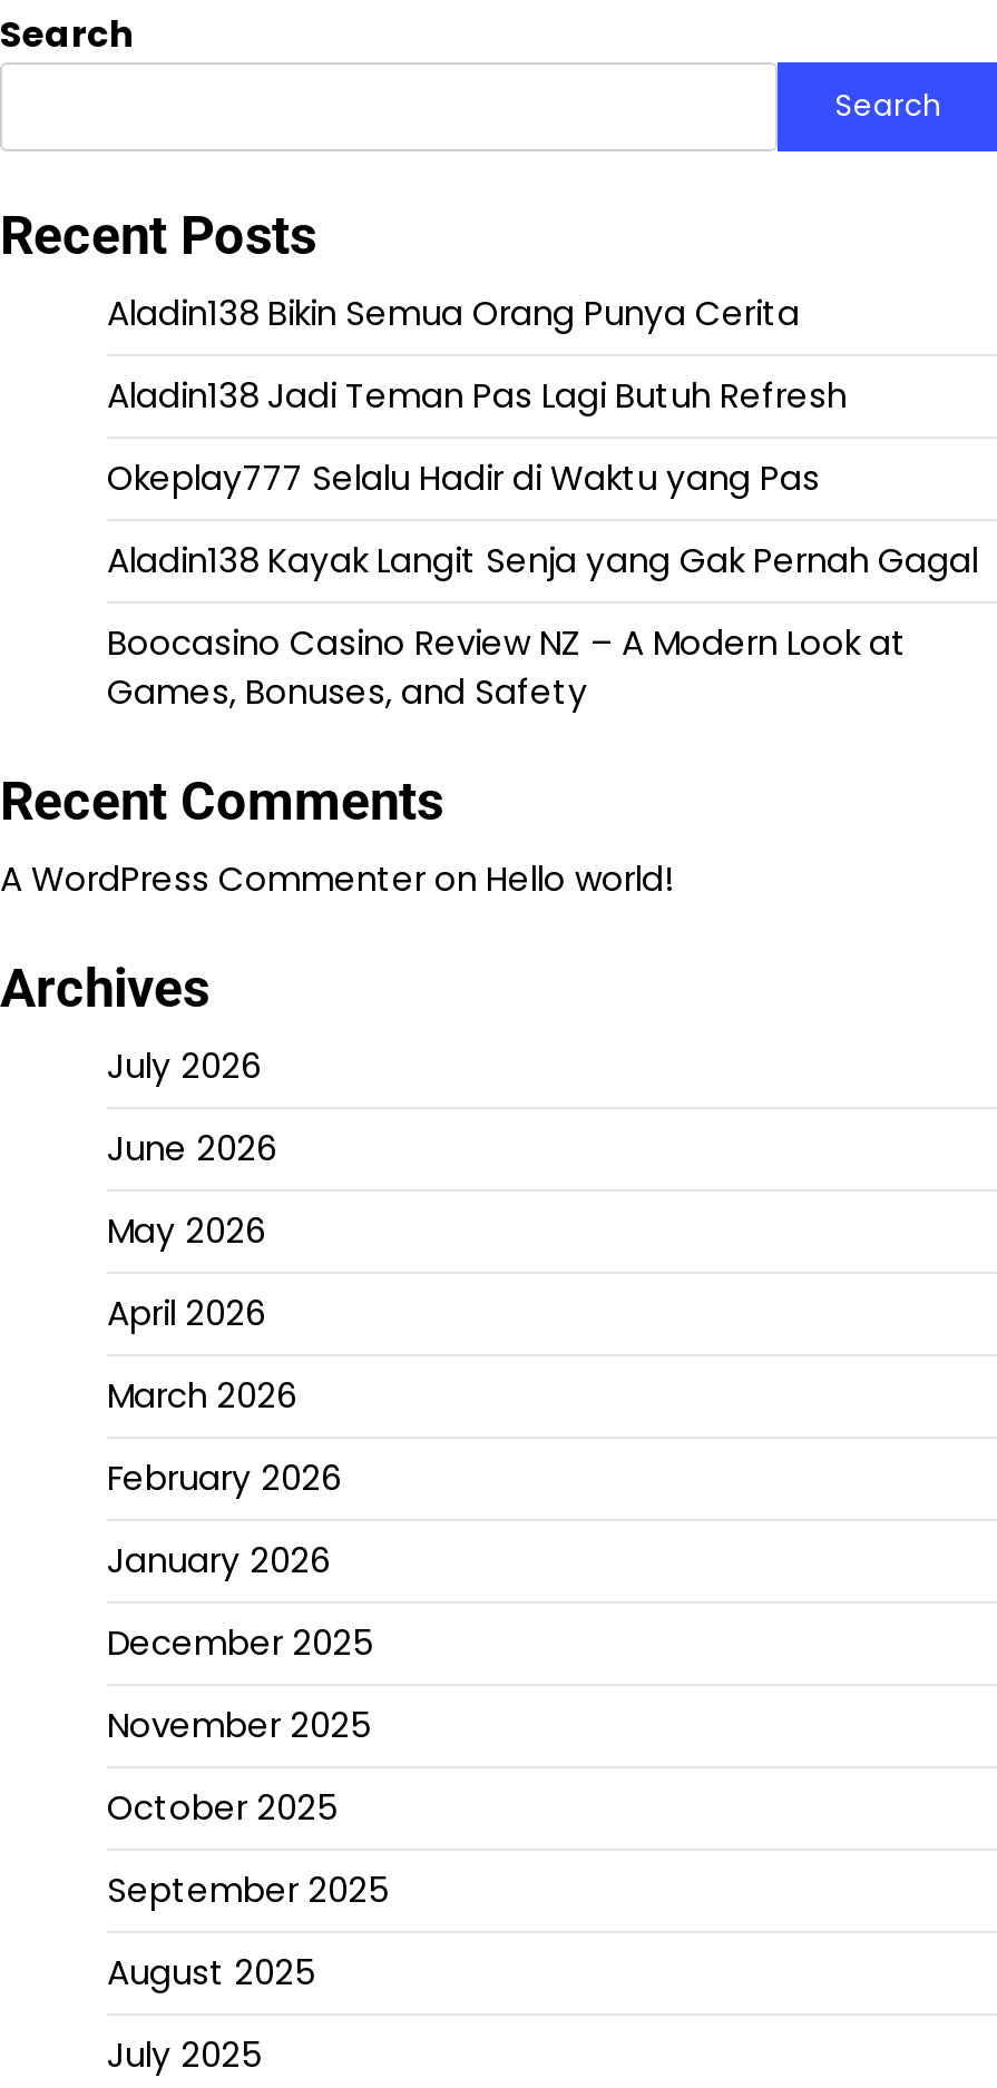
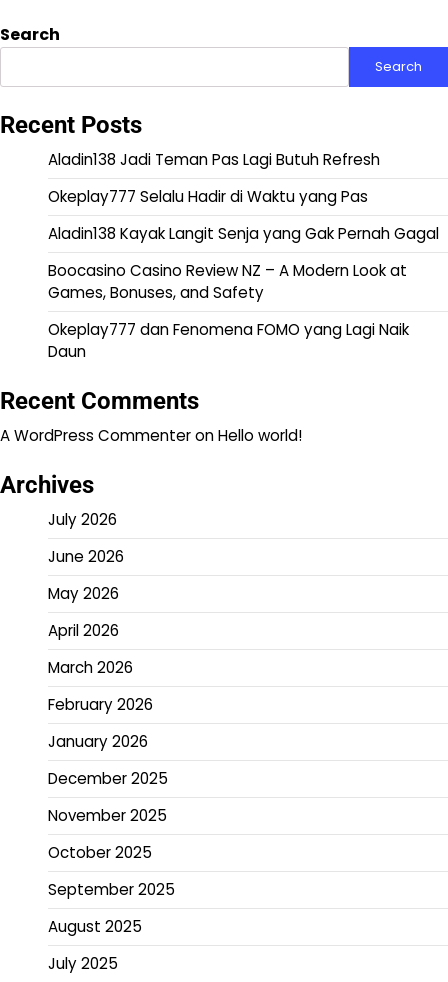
[107,290,800,336] Aladin138 Bikin Semua Orang Punya Cerita -> none
moved [107,372,978,715] -> [48,149,439,303]: Aladin138 Jadi Teman Pas Lagi Butuh Refresh | Okeplay777 Selalu Hadir di Waktu yang Pas | Aladin138 Kayak Langit Senja yang Gak Pernah Gagal | Boocasino Casino Review NZ – A Modern Look at | Games, Bonuses, and Safety
none -> [48,319,409,362] Okeplay777 dan Fenomena FOMO yang Lagi Naik | Daun

